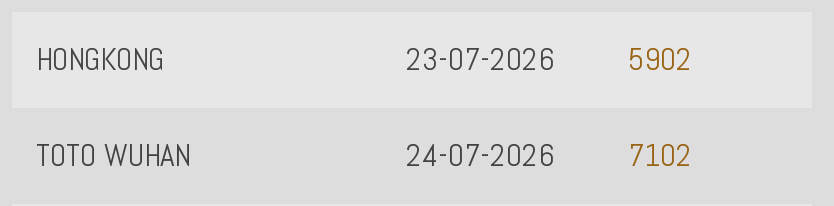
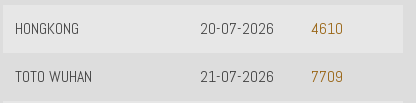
[406,40,554,80] 23-07-2026 -> [200,19,274,39] 20-07-2026
[628,41,692,81] 5902 -> [311,19,343,39] 4610
[406,136,554,176] 24-07-2026 -> [200,67,274,87] 21-07-2026
[628,137,692,177] 7102 -> [311,67,343,87] 7709

